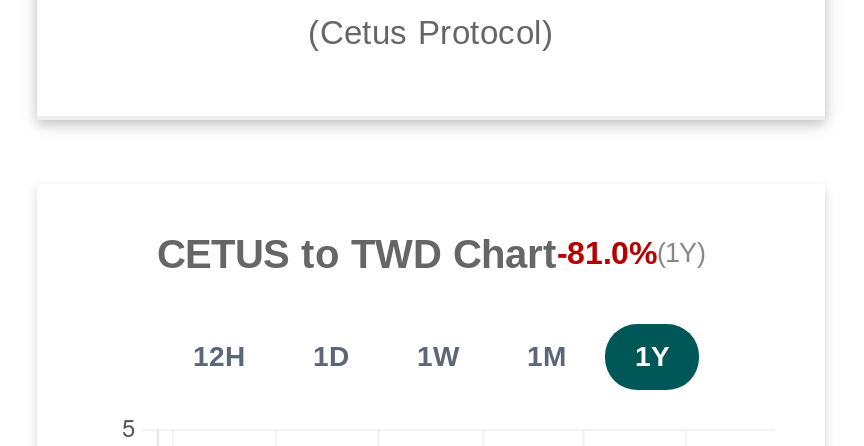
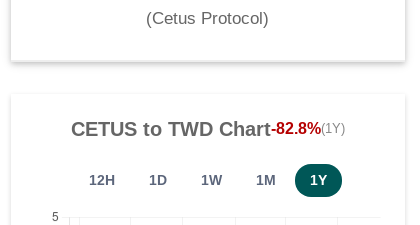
[157,232,705,276] CETUS to TWD Chart-81.0%(1Y) -> [71,118,345,140] CETUS to TWD Chart-82.8%(1Y)

